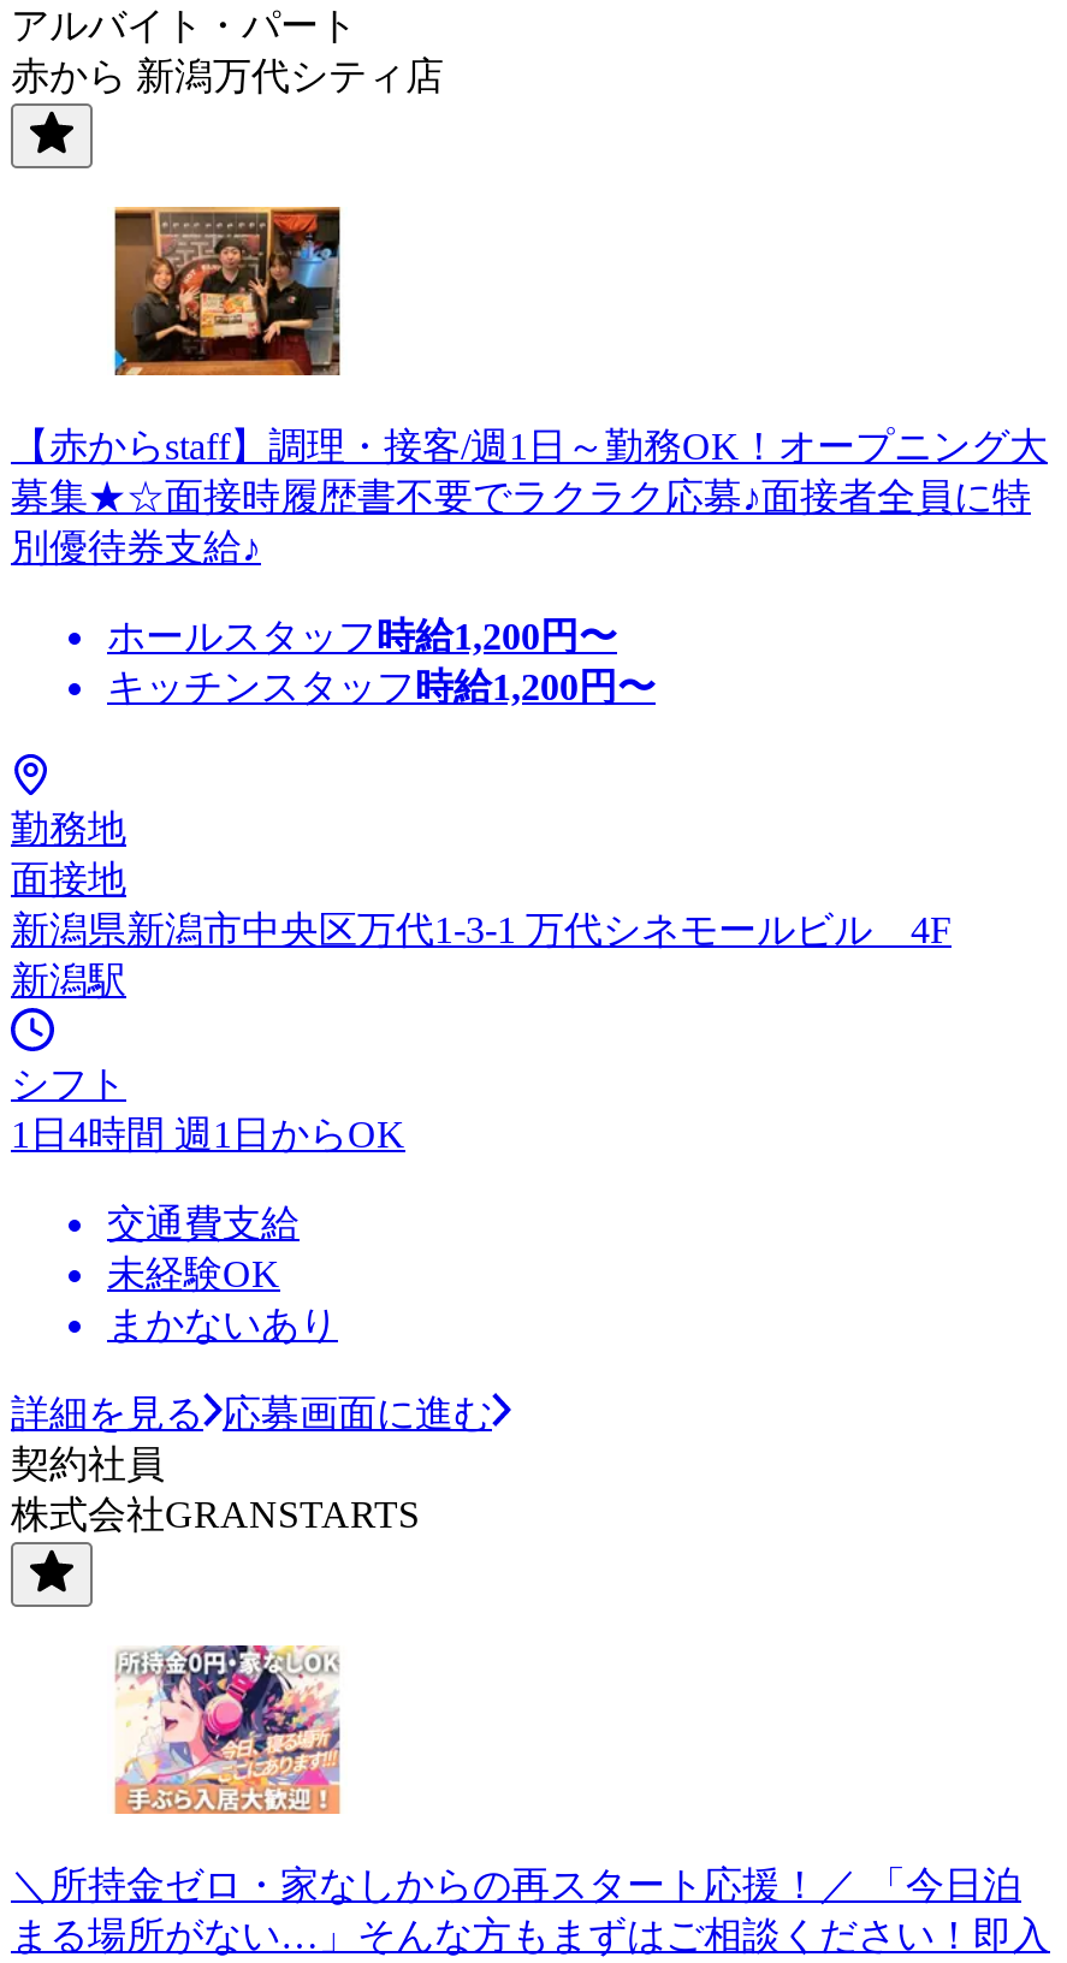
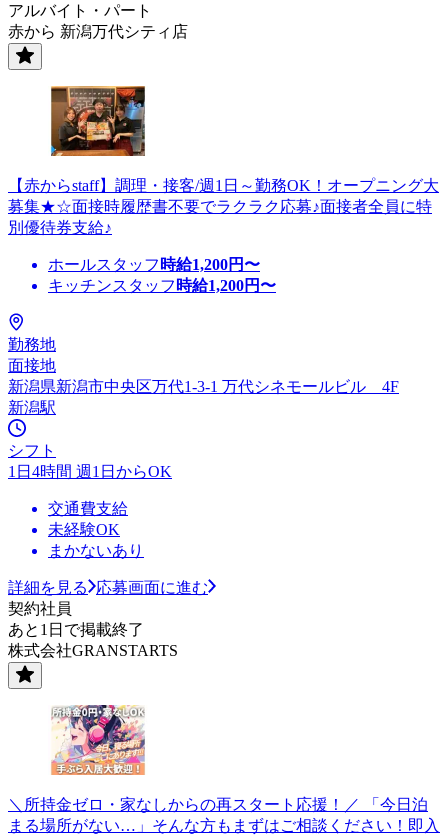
none -> [8,621,144,638] あと1日で掲載終了

